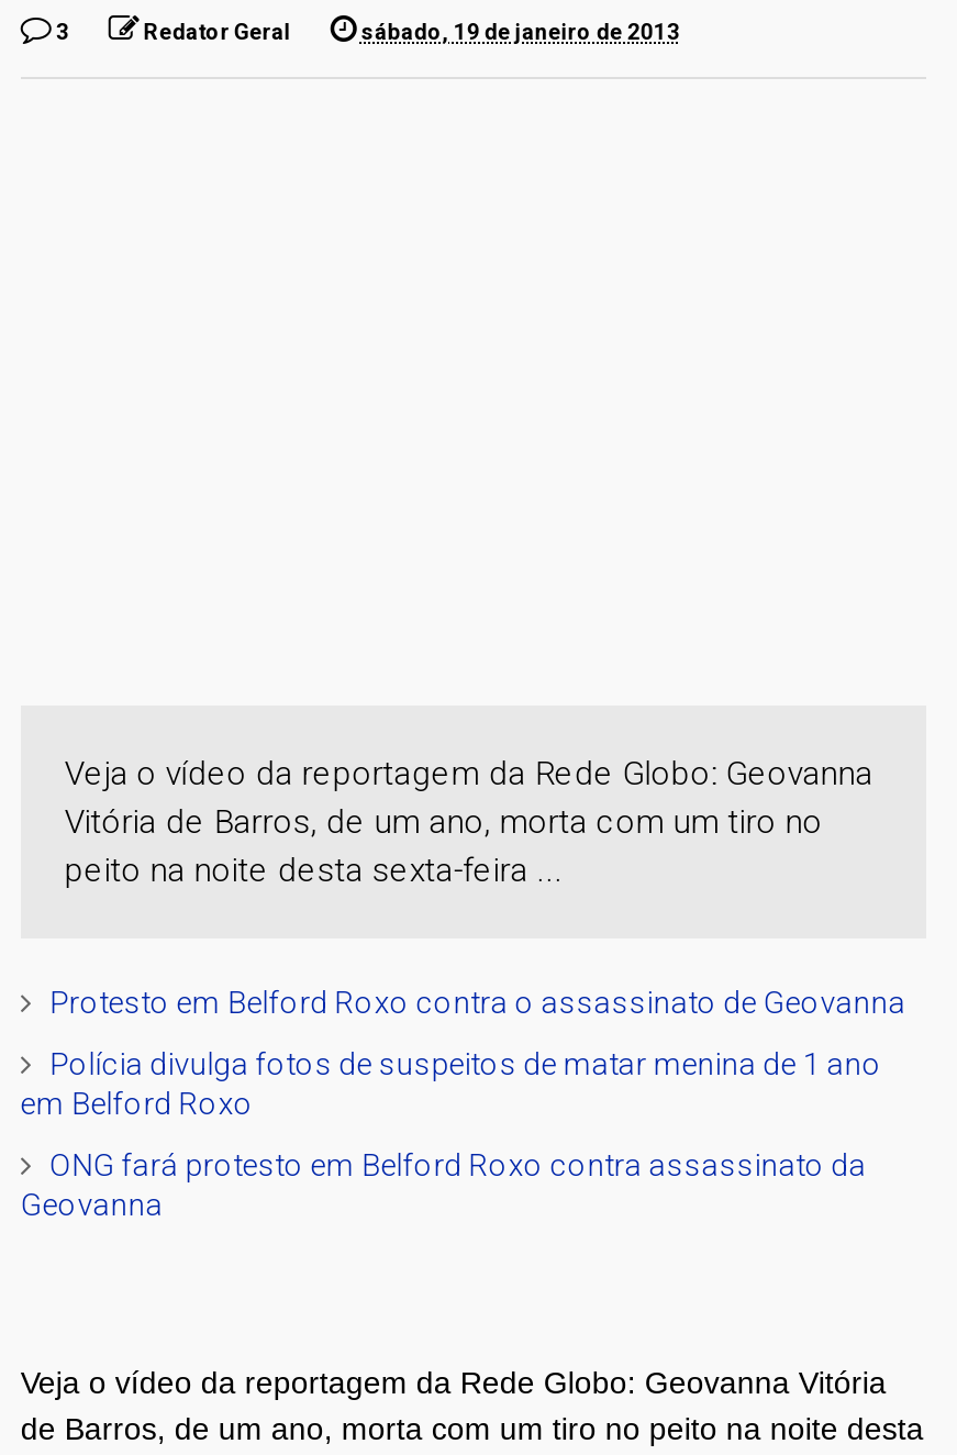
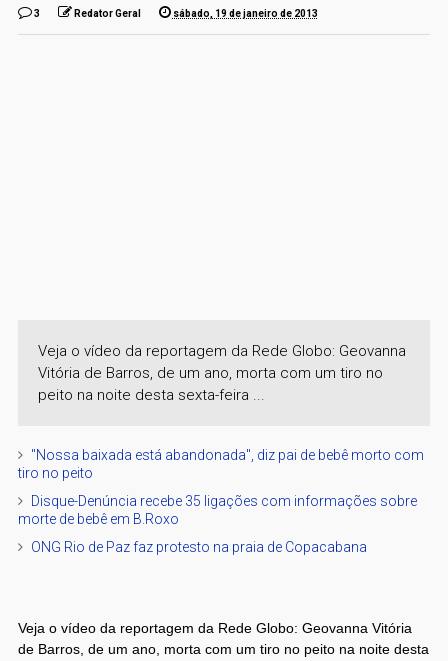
[49,986,906,1021] Protesto em Belford Roxo contra o assassinato de Geovanna -> [18,447,424,481] "Nossa baixada está abandonada", diz pai de bebê morto com | tiro no peito
[21,1047,882,1122] Polícia divulga fotos de suspeitos de matar menina de 1 ano | em Belford Roxo -> [18,493,417,527] Disque-Denúncia recebe 35 ligações com informações sobre | morte de bebê em B.Roxo
[21,1148,867,1223] ONG fará protesto em Belford Roxo contra assassinato da | Geovanna -> [31,539,367,555] ONG Rio de Paz faz protesto na praia de Copacabana

